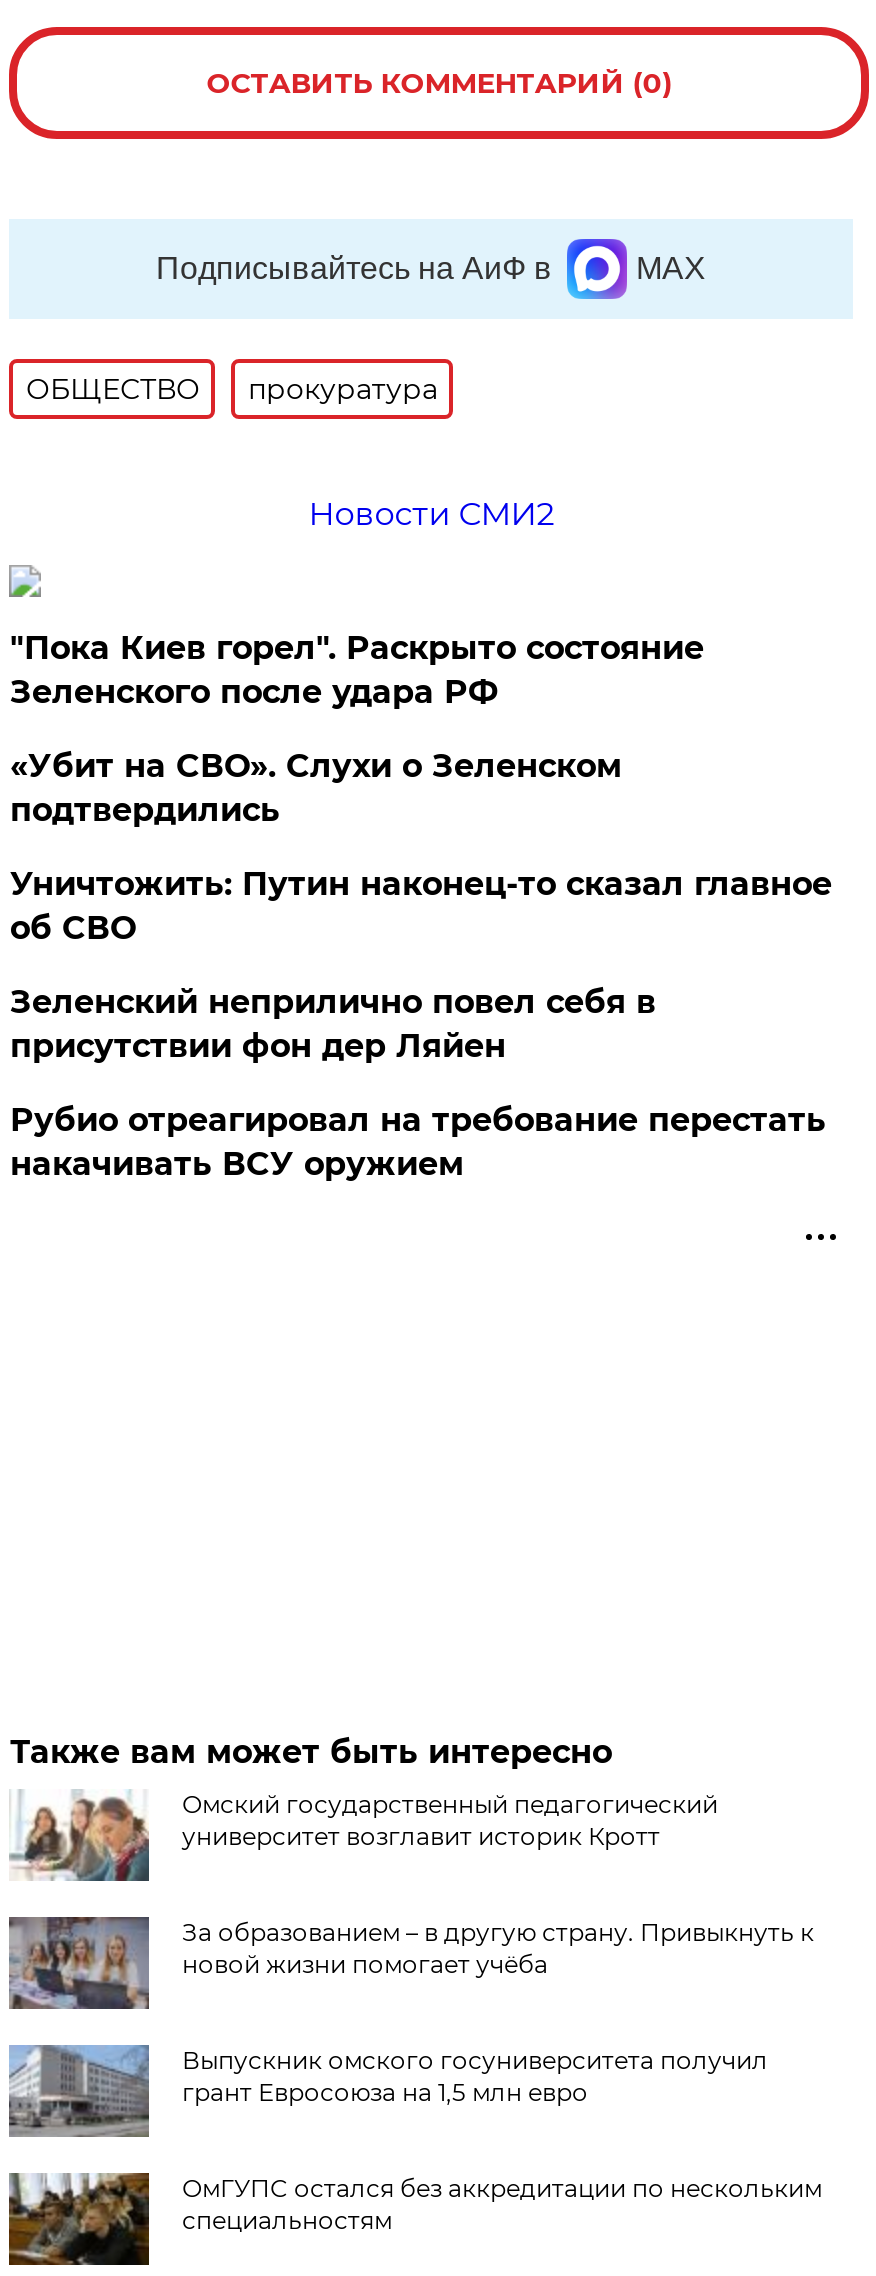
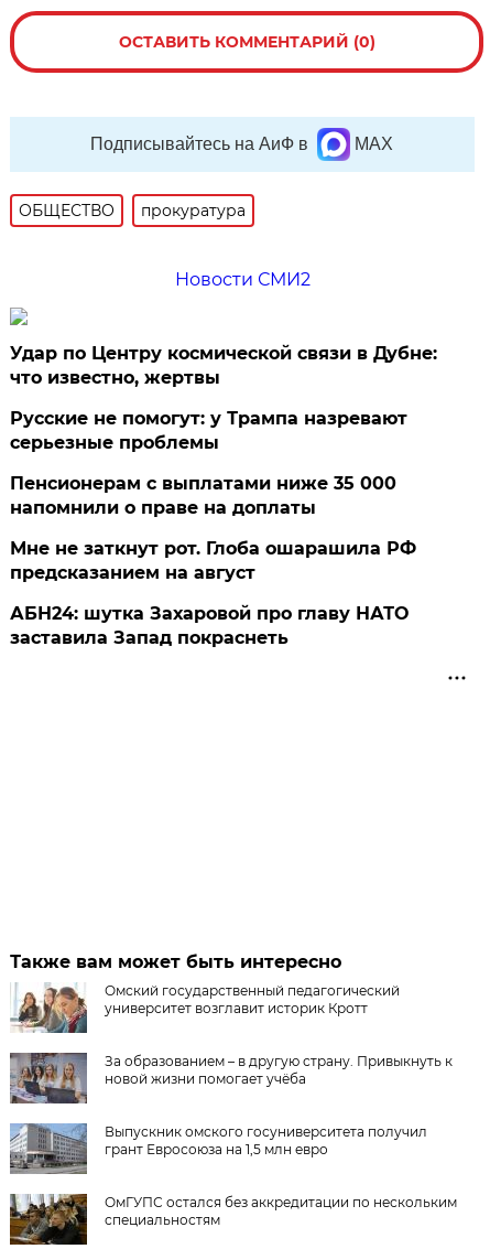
[10,629,704,711] "Пока Киев горел". Раскрыто состояние | Зеленского после удара РФ -> [10,343,438,388] Удар по Центру космической связи в Дубне: | что известно, жертвы
[10,747,622,829] «Убит на СВО». Слухи о Зеленском | подтвердились -> [10,408,408,453] Русские не помогут: у Трампа назревают | серьезные проблемы
[10,865,832,947] Уничтожить: Путин наконец-то сказал главное | об СВО -> [10,473,397,518] Пенсионерам с выплатами ниже 35 000 | напомнили о праве на доплаты
[10,983,656,1065] Зеленский неприлично повел cебя в | присутствии фон дер Ляйен -> [10,538,417,583] Мне не заткнут рот. Глоба ошарашила РФ | предсказанием на август
[10,1101,826,1183] Рубио отреагировал на требование перестать | накачивать ВСУ оружием -> [10,603,409,648] АБН24: шутка Захаровой про главу НАТО | заставила Запад покраснеть

